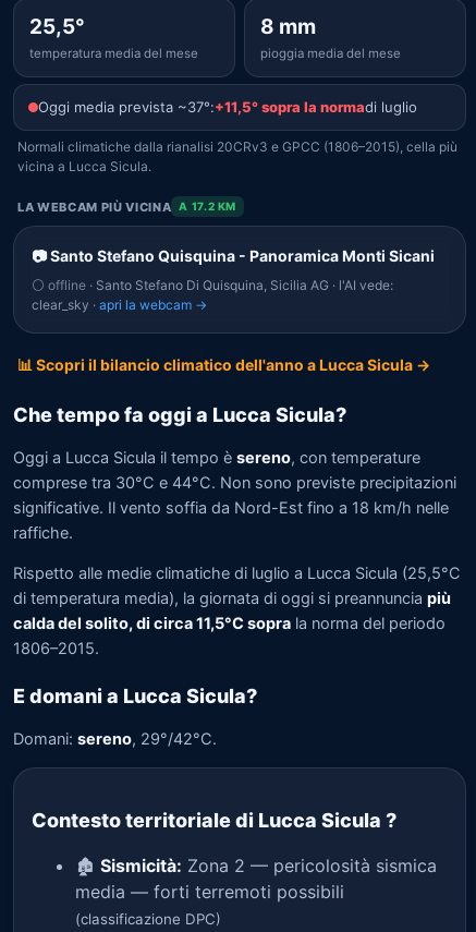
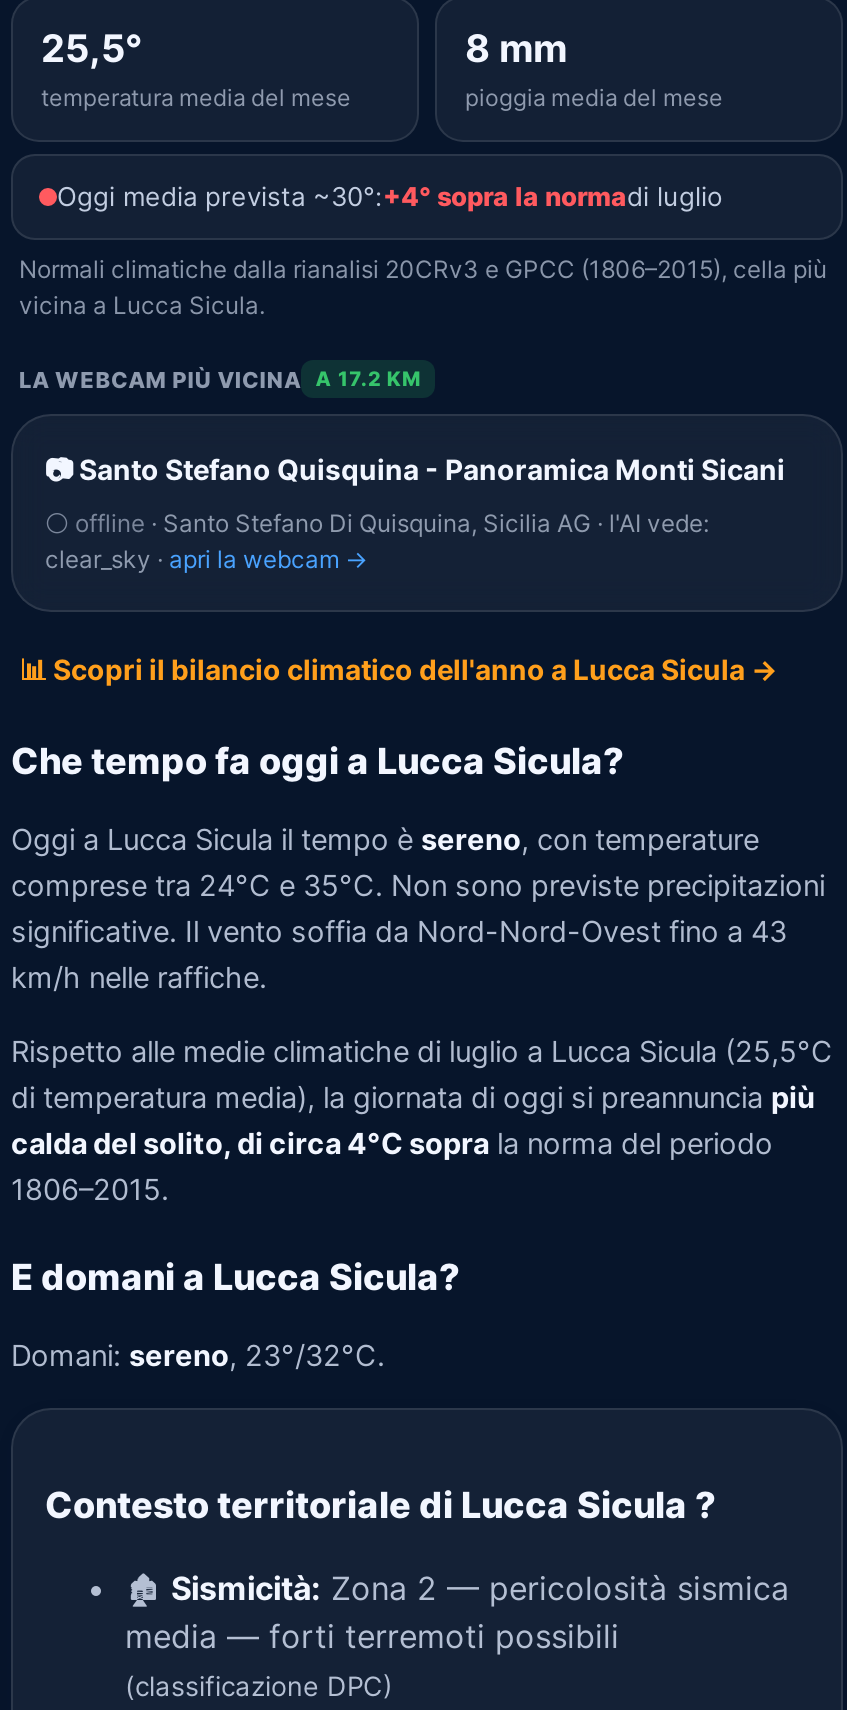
[38,98,417,116] Oggi media prevista ~37°:+11,5° sopra la normadi luglio -> [57,180,723,212] Oggi media prevista ~30°:+4° sopra la normadi luglio
[13,473,456,542] comprese tra 30°C e 44°C. Non sono previste precipitazioni | significative. Il vento soffia da Nord-Est fino a 18 km/h nelle | raffiche. -> [11,867,825,995] comprese tra 24°C e 35°C. Non sono previste precipitazioni | significative. Il vento soffia da Nord-Nord-Ovest fino a 43 | km/h nelle raffiche.
[13,614,446,633] calda del solito, di circa 11,5°C sopra la norma del periodo -> [11,1126,773,1162] calda del solito, di circa 4°C sopra la norma del periodo
[13,729,217,748] Domani: sereno, 29°/42°C. -> [11,1337,385,1373] Domani: sereno, 23°/32°C.

